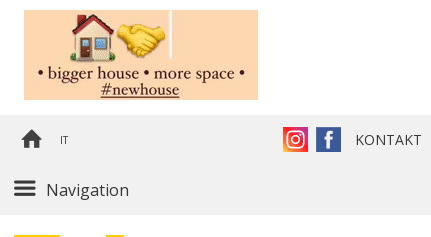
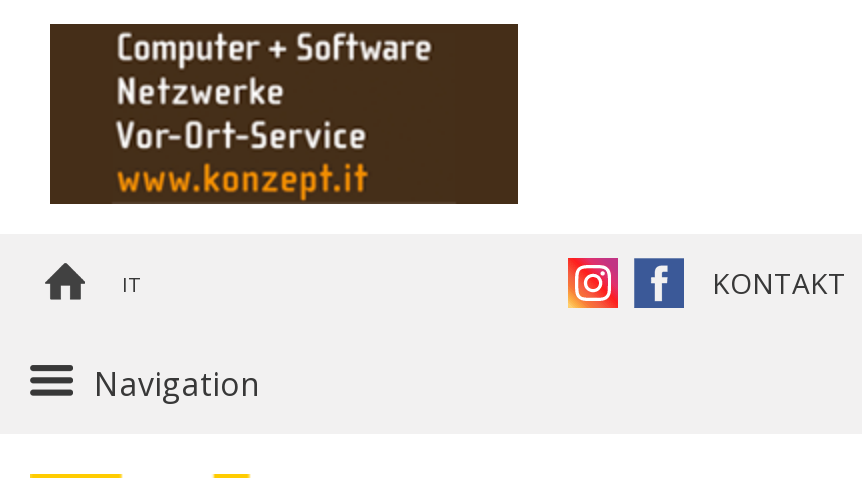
[24,10,258,100] [image] -> [48,22,520,206] [image]

